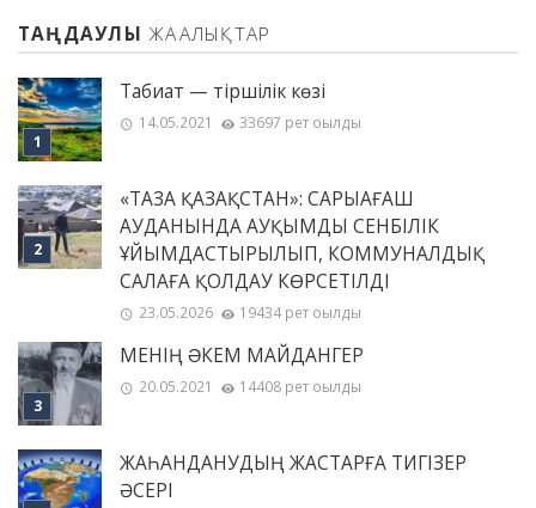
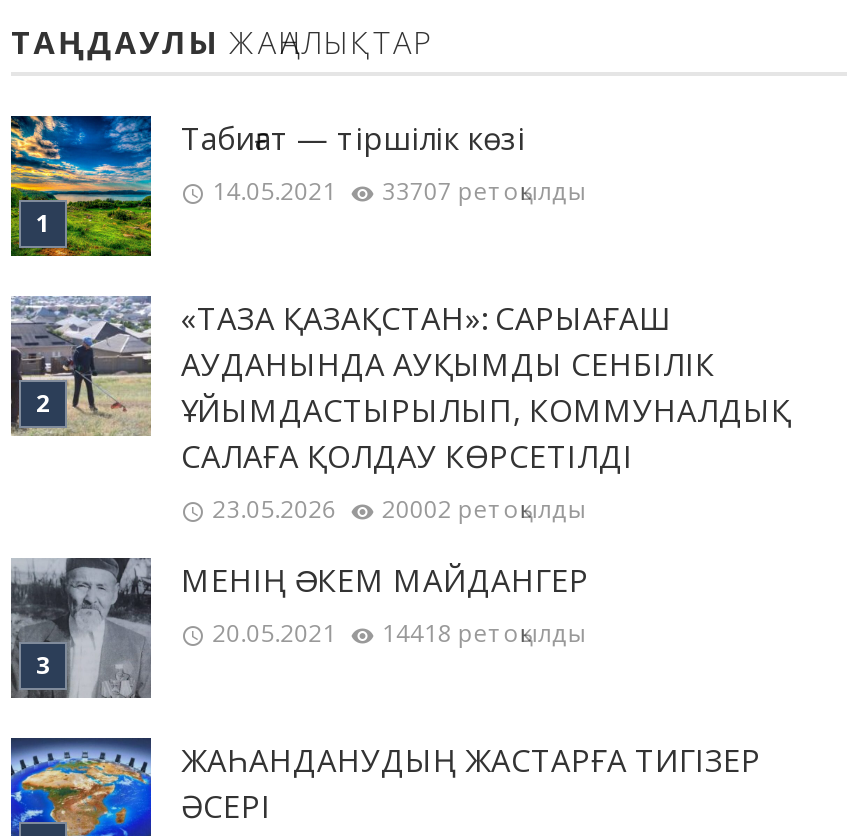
[138,112,362,133] 14.05.2021 33697 рет оқылды -> [212,174,586,208] 14.05.2021 33707 рет оқылды
[138,302,362,323] 23.05.2026 19434 рет оқылды -> [212,492,586,526] 23.05.2026 20002 рет оқылды
[138,377,362,397] 20.05.2021 14408 рет оқылды -> [212,616,586,650] 20.05.2021 14418 рет оқылды

